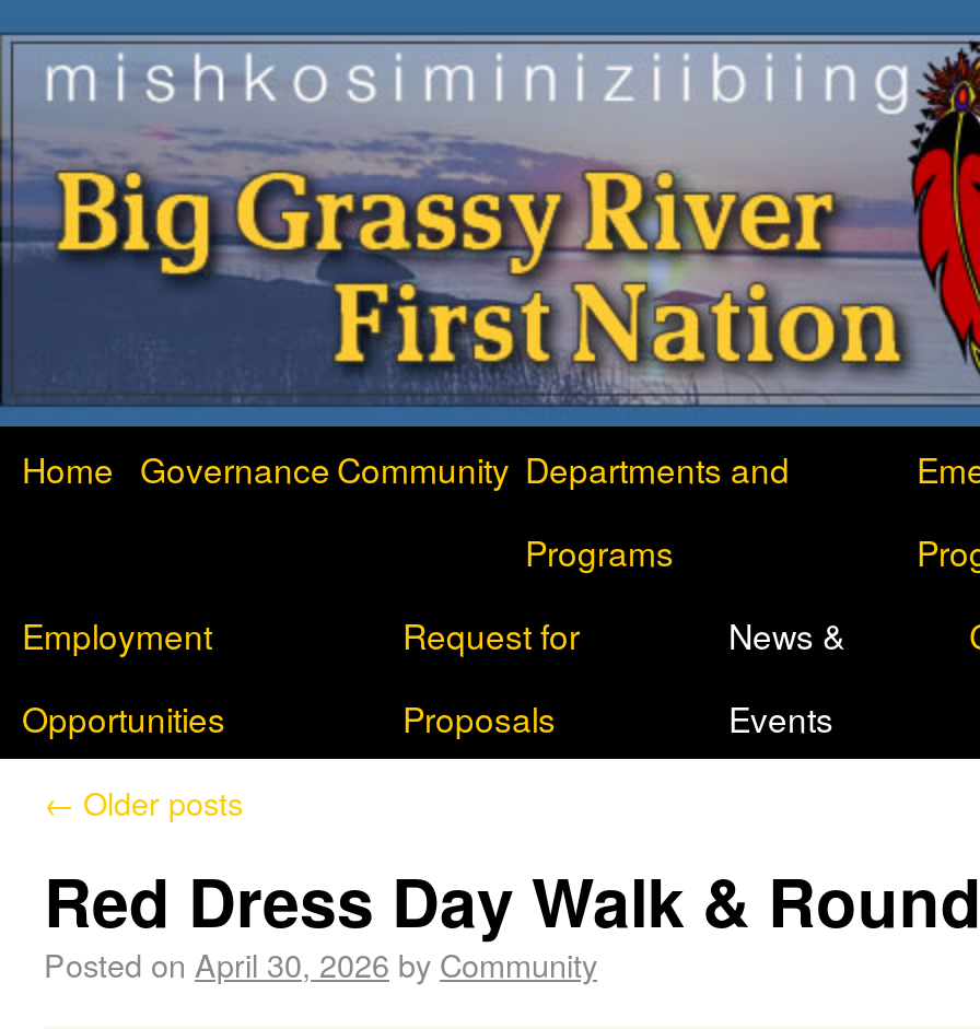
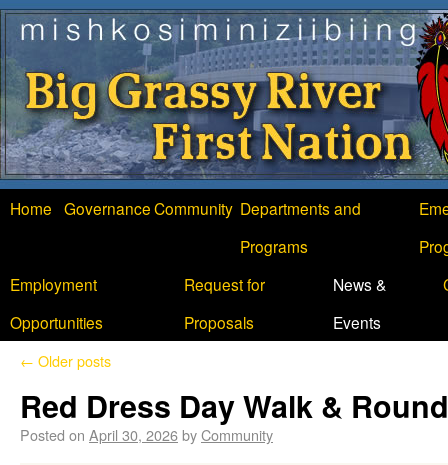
[7,35,973,405] [image] -> [3,11,445,179] [image]

